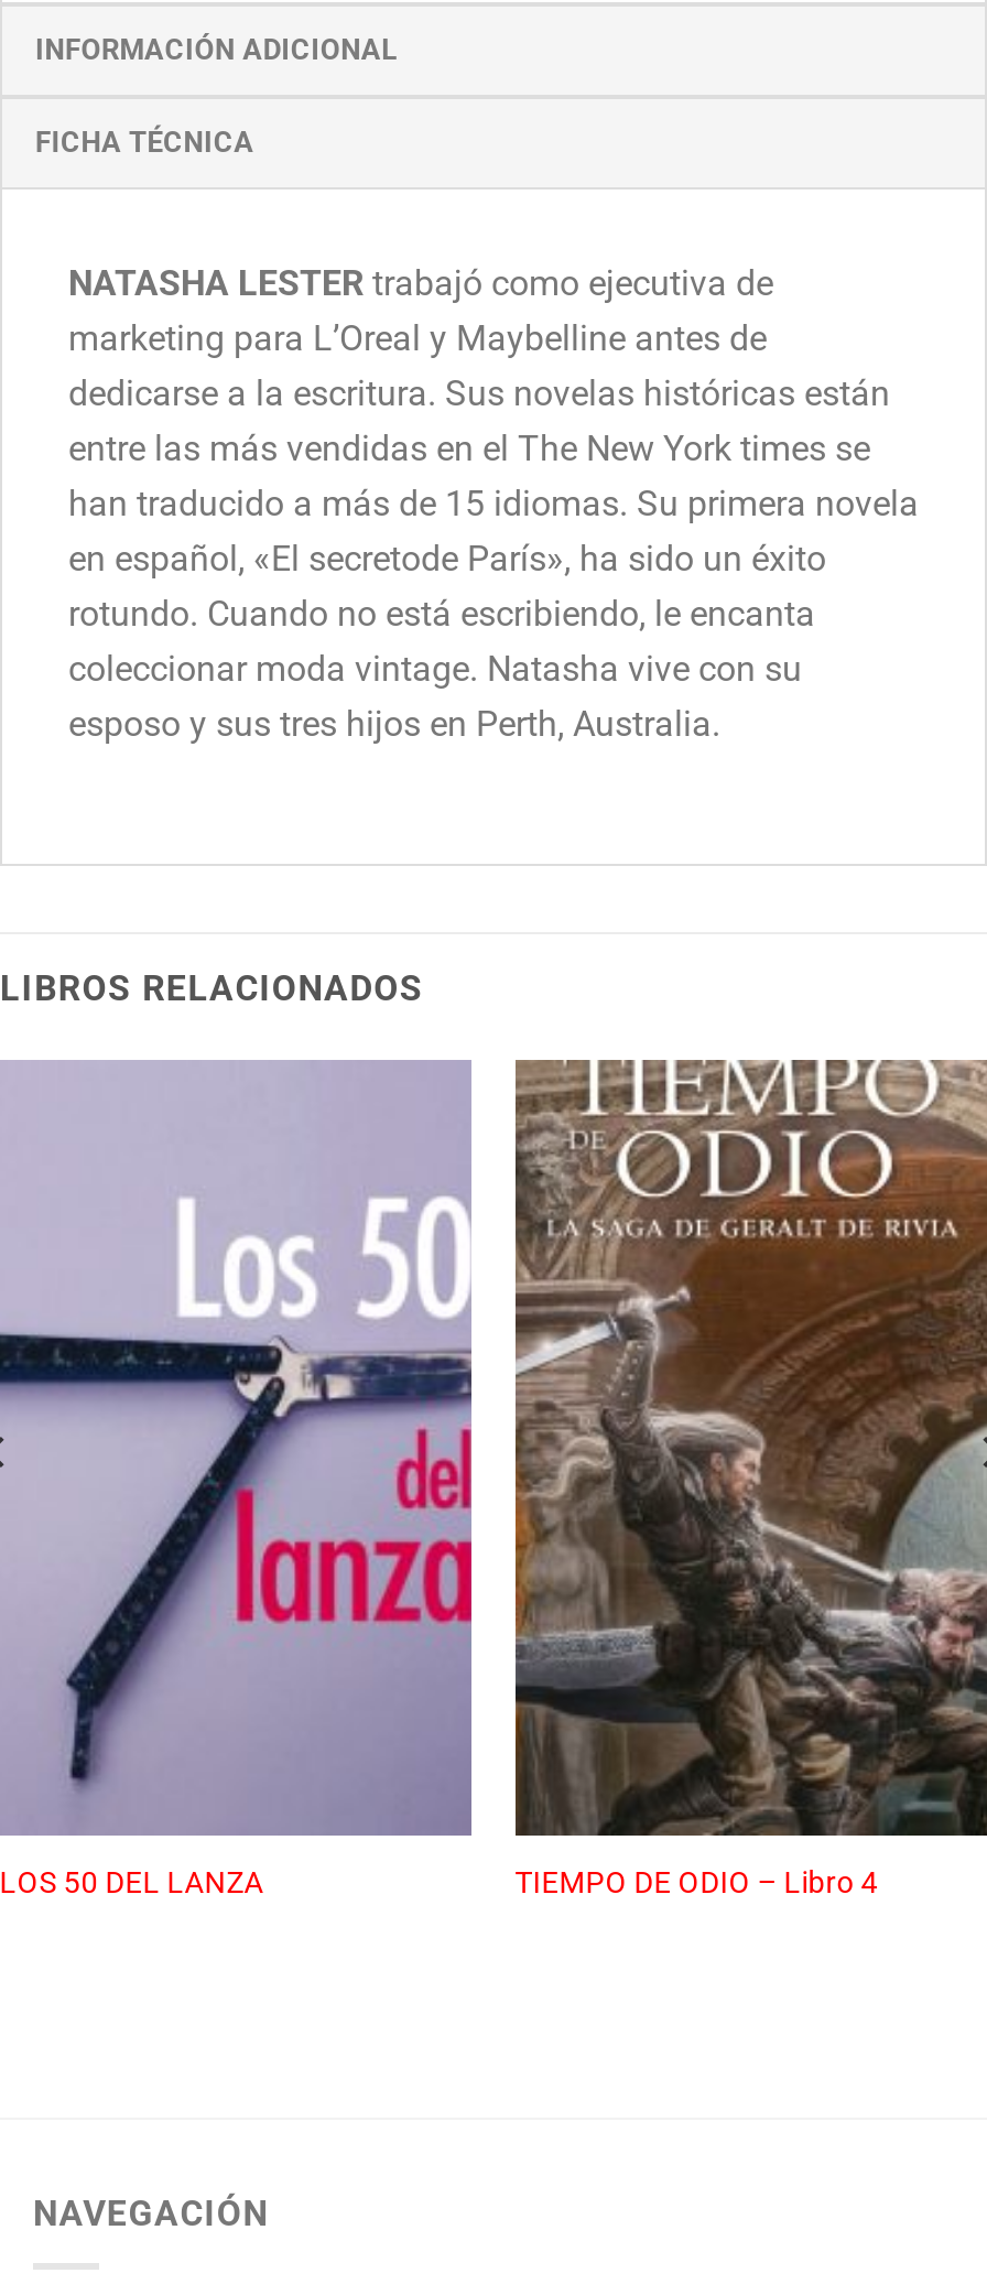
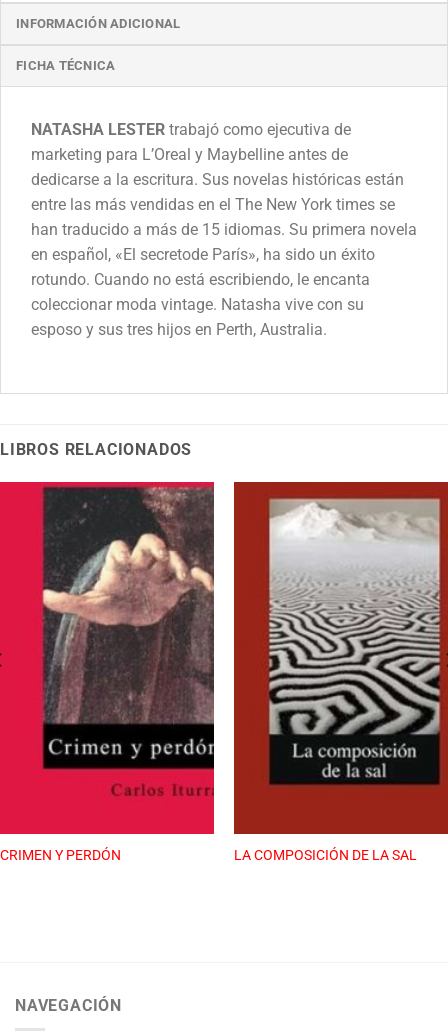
[0,1060,879,1898] [image] | LOS 50 DEL LANZA | TIEMPO DE ODIO – Libro 4 -> [0,481,417,862] [image] | CRIMEN Y PERDÓN | LA COMPOSICIÓN DE LA SAL
[513,1058,980,1838] [image] -> [233,481,445,835] [image]

